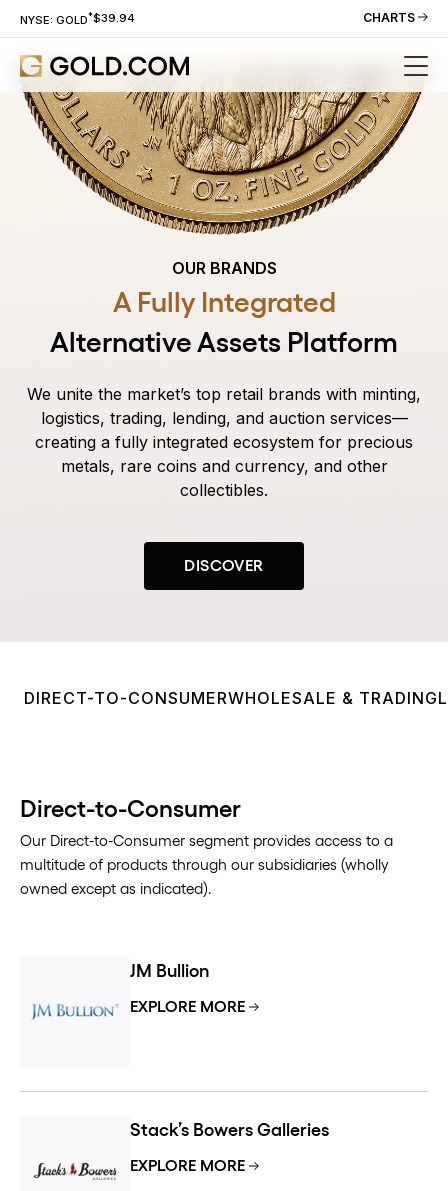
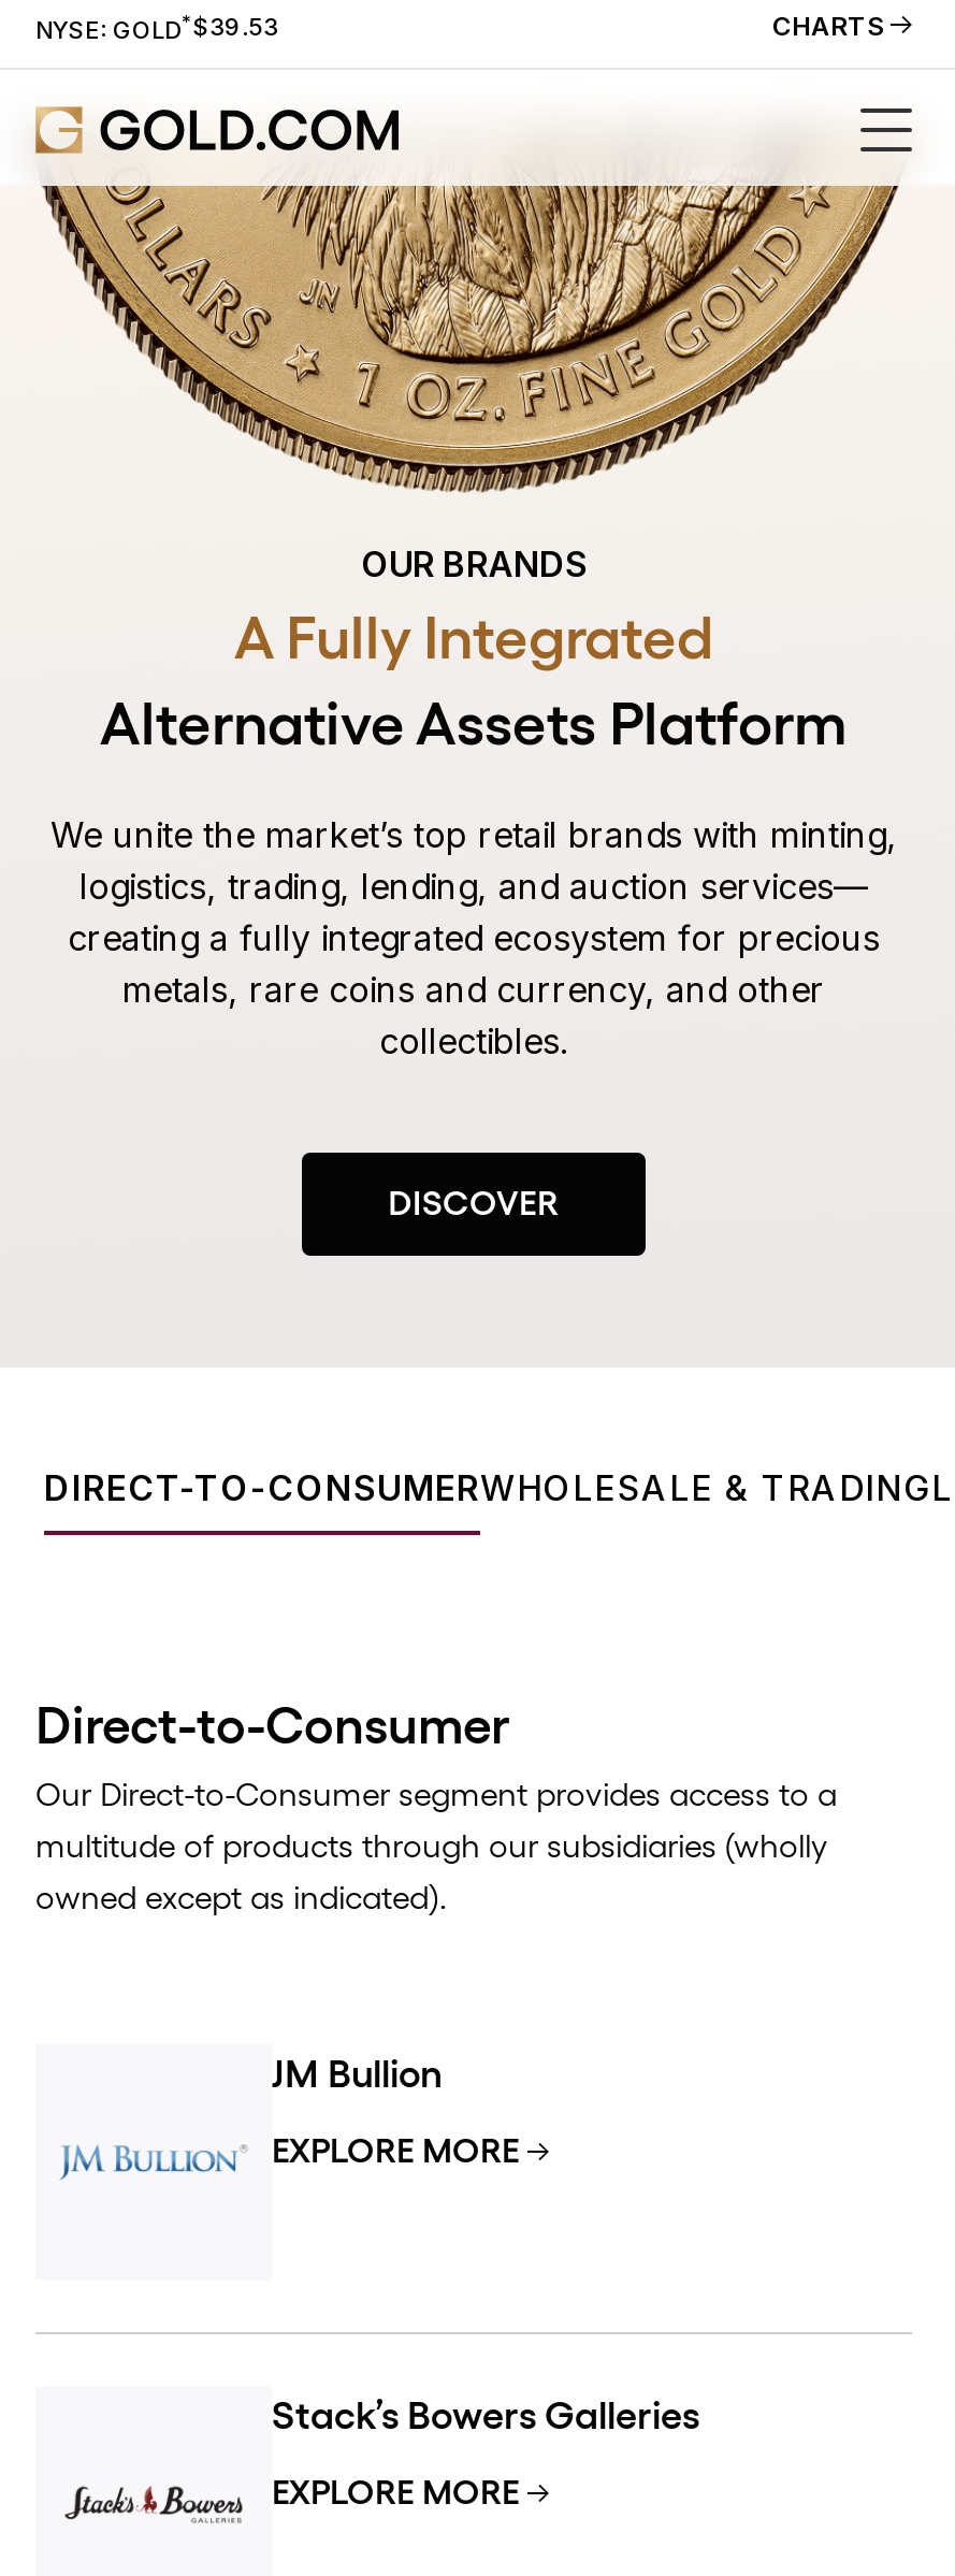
[20,10,135,27] NYSE: GOLD*$39.94 -> [35,10,278,46] NYSE: GOLD*$39.53

